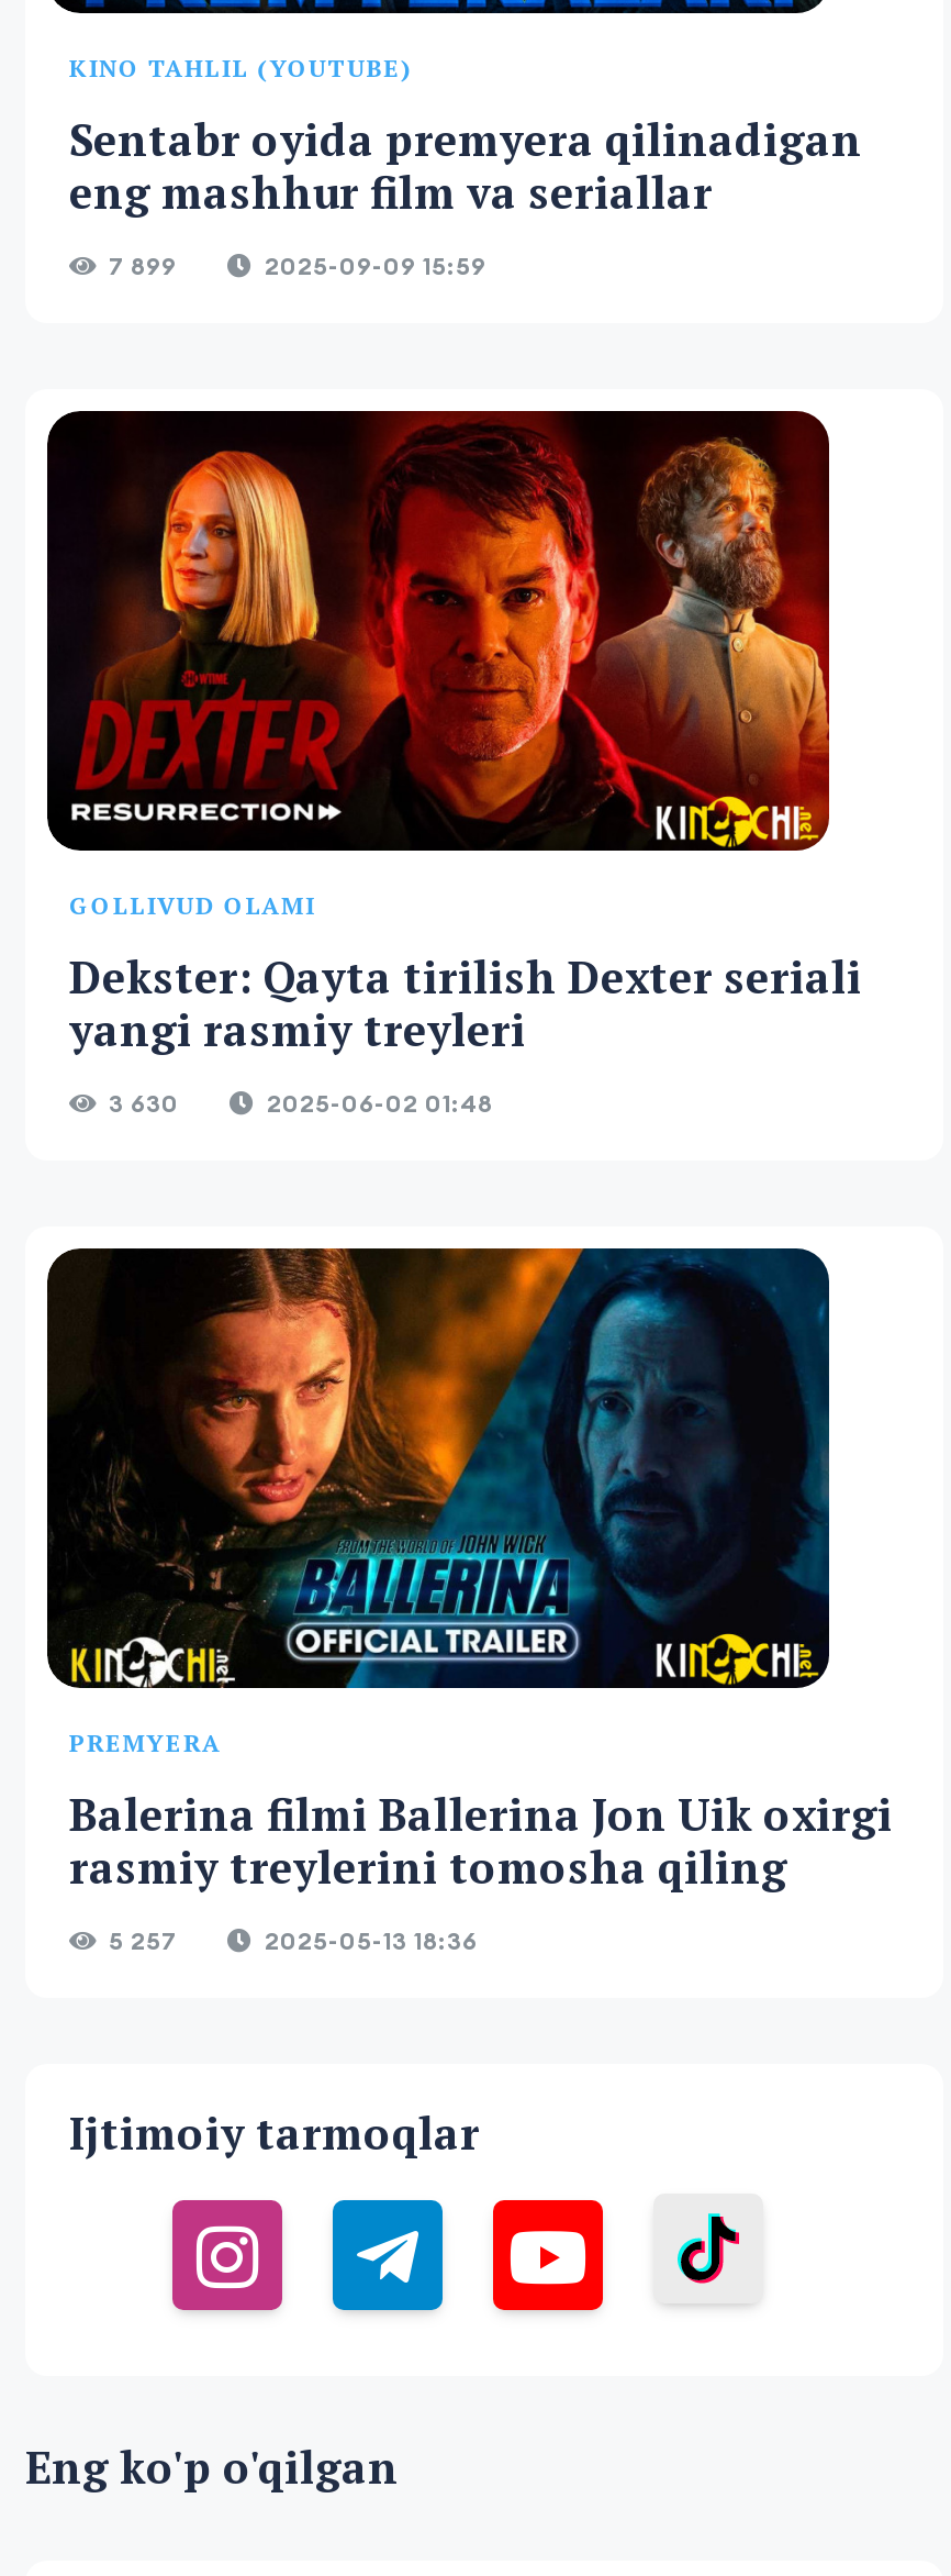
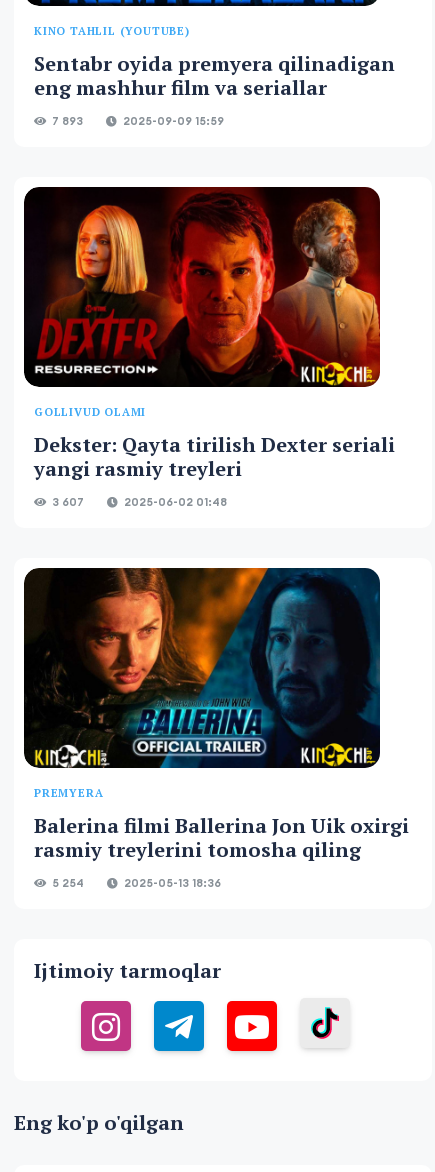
[102,251,177,282] 7 899 -> [49,114,83,128] 7 893
[102,1088,179,1119] 3 630 -> [49,495,84,509] 3 607
[102,1926,177,1956] 5 257 -> [49,876,84,890] 5 254

